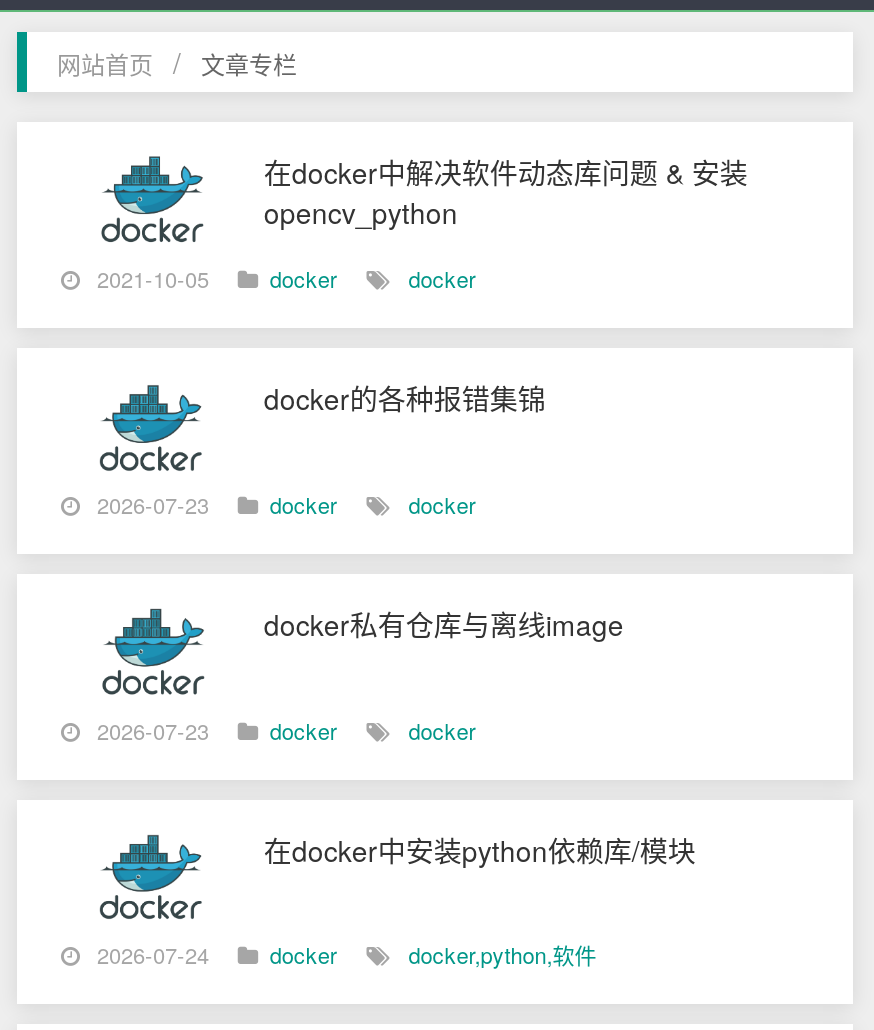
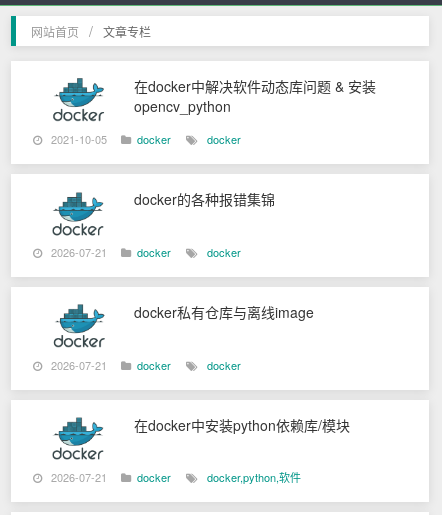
[79,487,338,519] 2026-07-23 docker -> [42,244,171,260] 2026-07-21 docker
[79,713,338,745] 2026-07-23 docker -> [42,357,171,373] 2026-07-21 docker
[79,939,338,971] 2026-07-24 docker -> [42,469,171,485] 2026-07-21 docker

